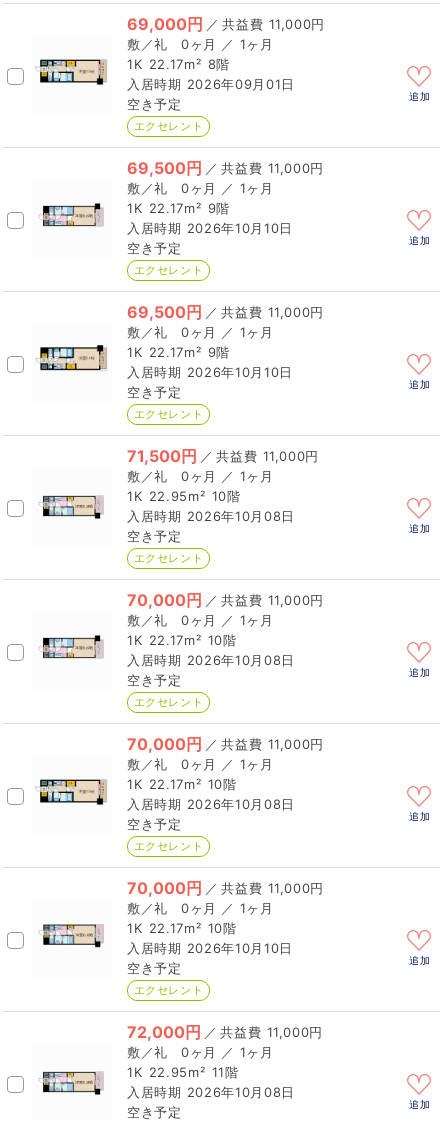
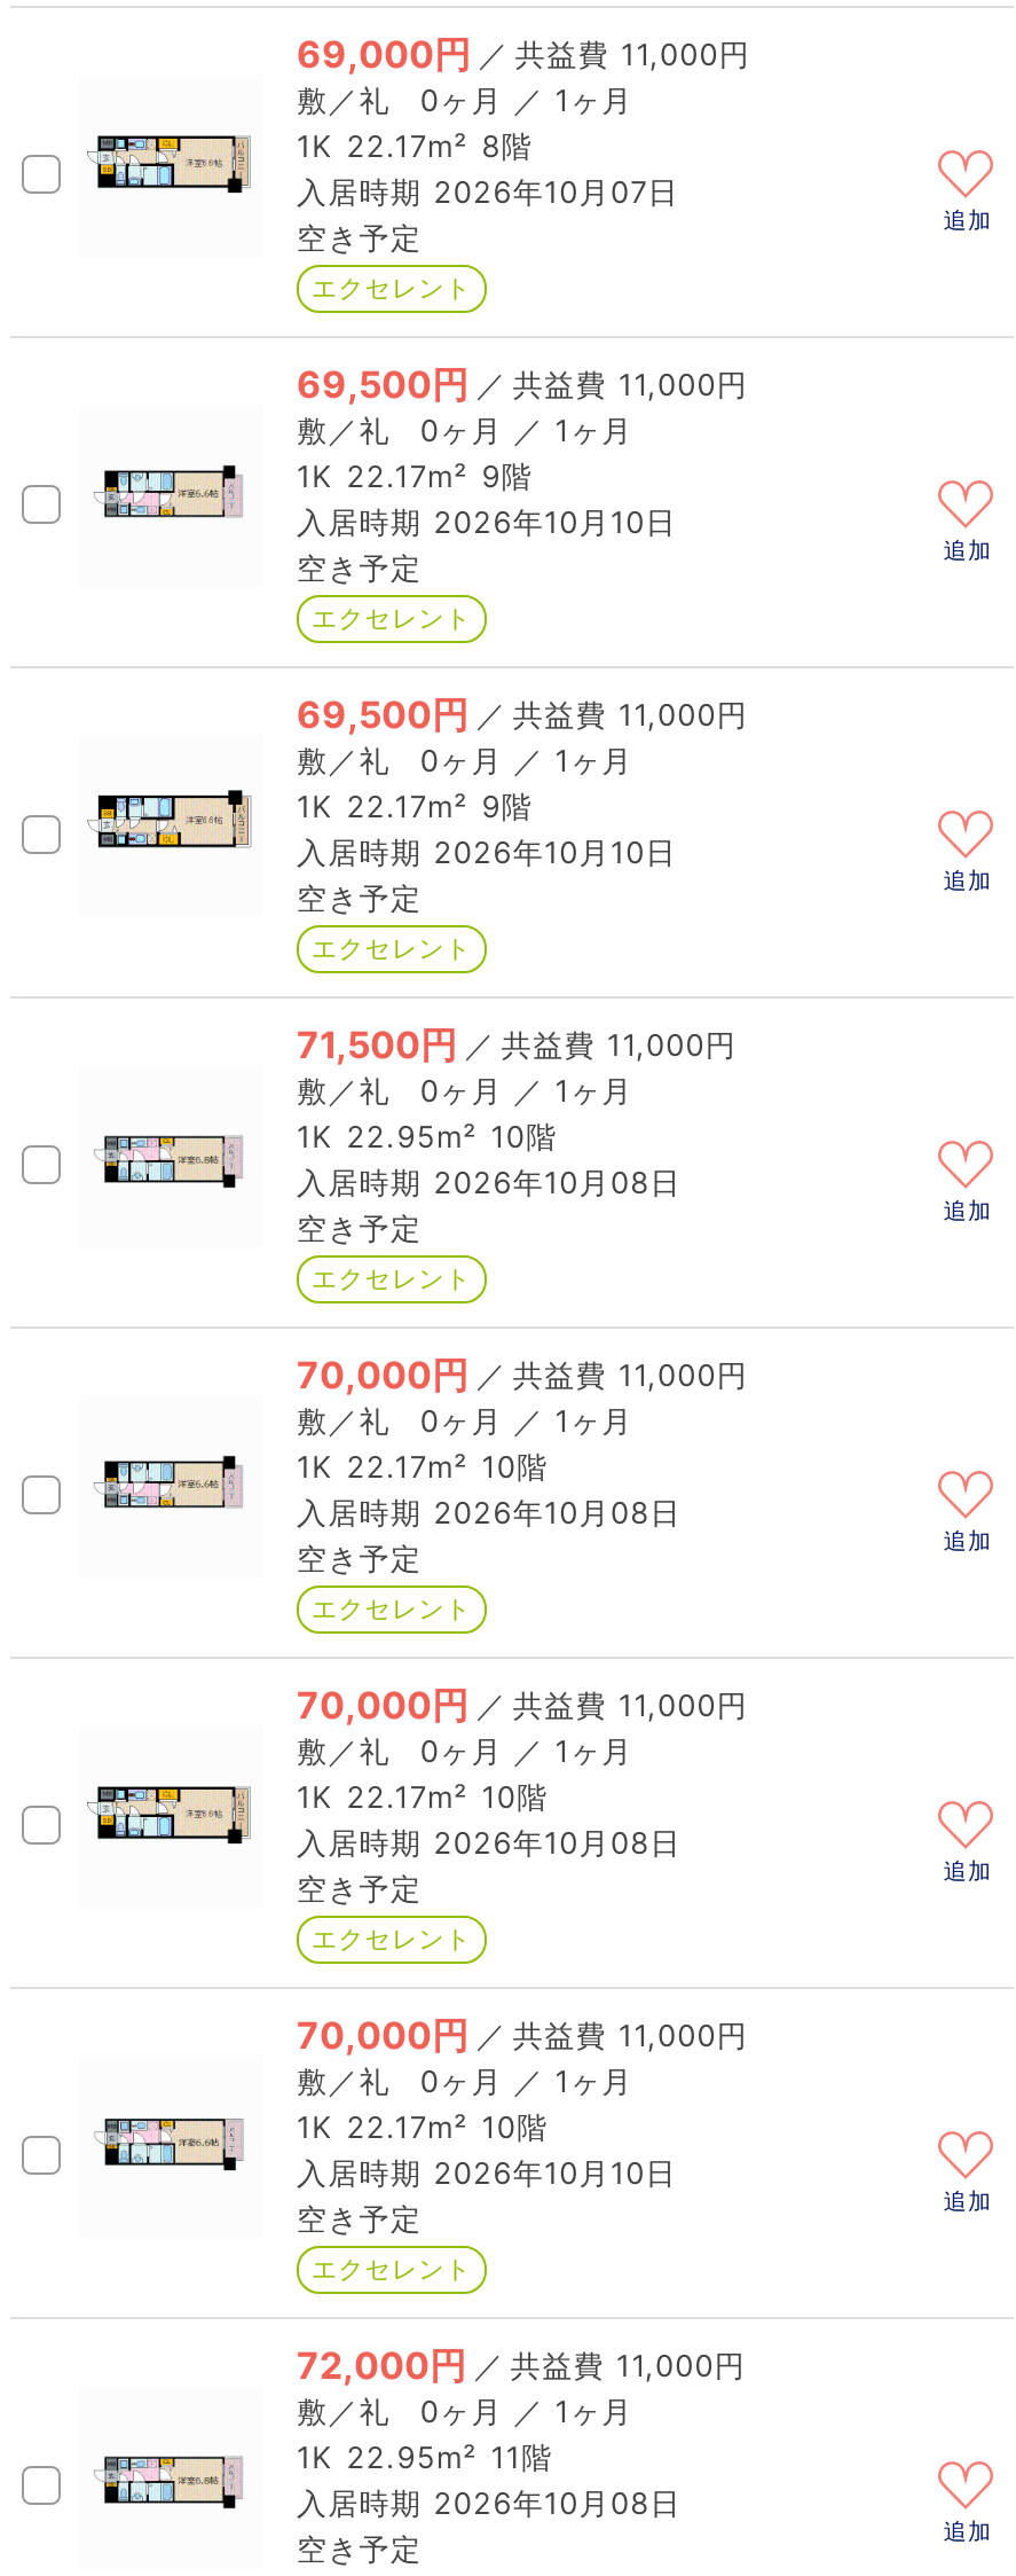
[187,76,295,92] 2026年09月01日 -> [434,173,679,210] 2026年10月07日

